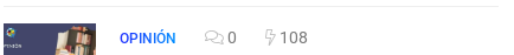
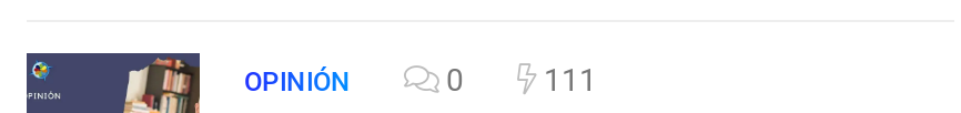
[276,28,308,47] 108 -> [537,62,597,97] 111

